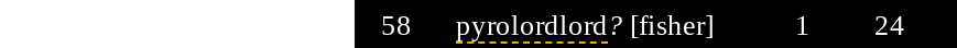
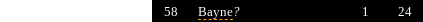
[456,8,713,41] pyrolordlord? [fisher] -> [198,4,240,19] Bayne?

